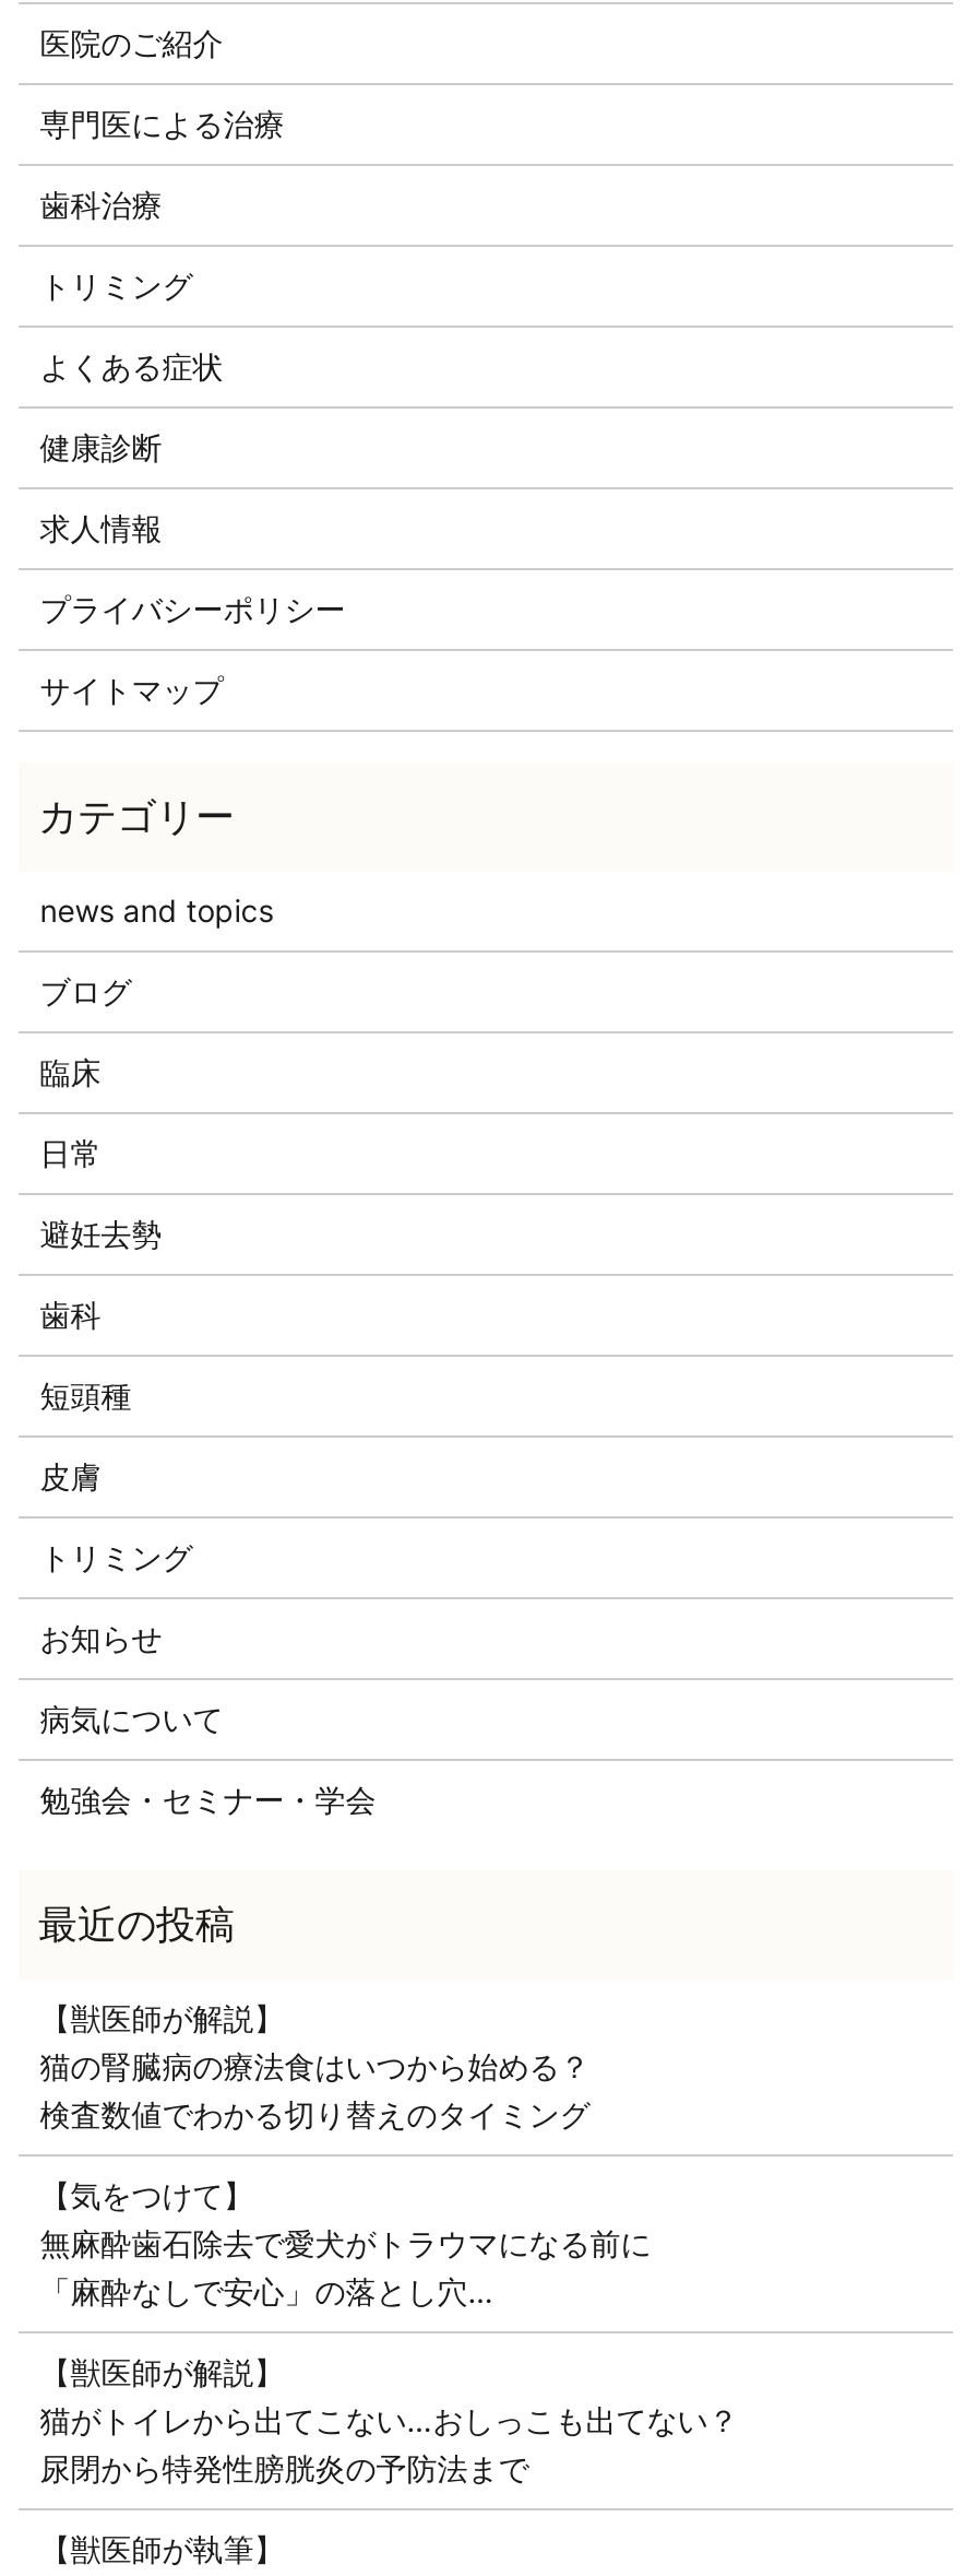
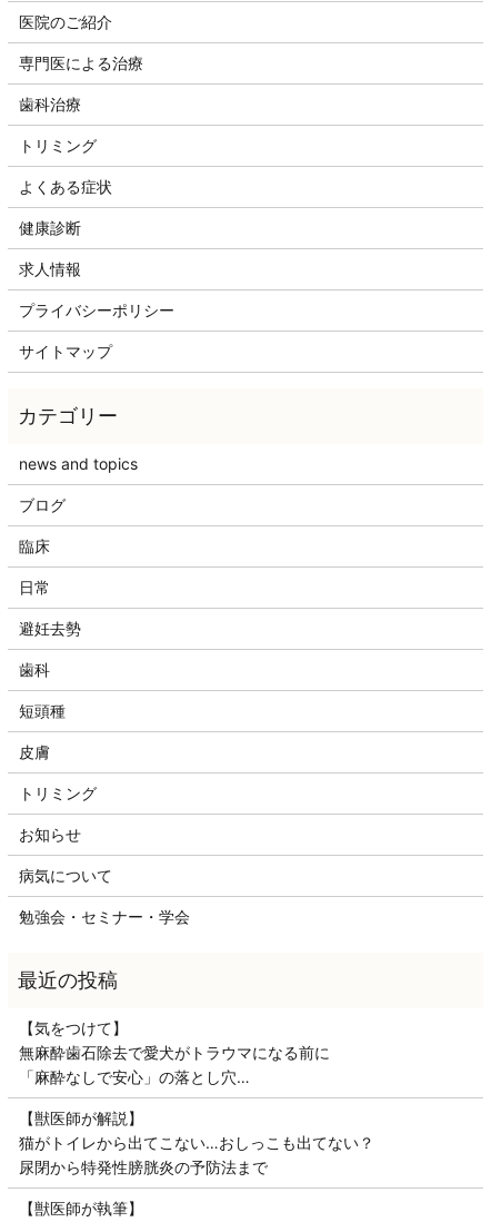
[40,1999,590,2132] 【獣医師が解説】 | 猫の腎臓病の療法食はいつから始める？ | 検査数値でわかる切り替えのタイミング -> none

